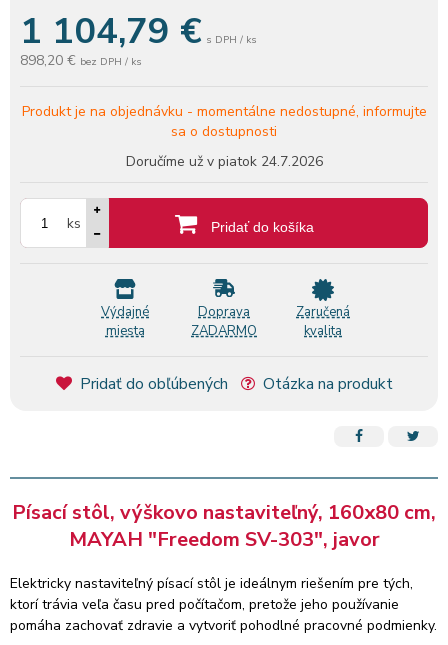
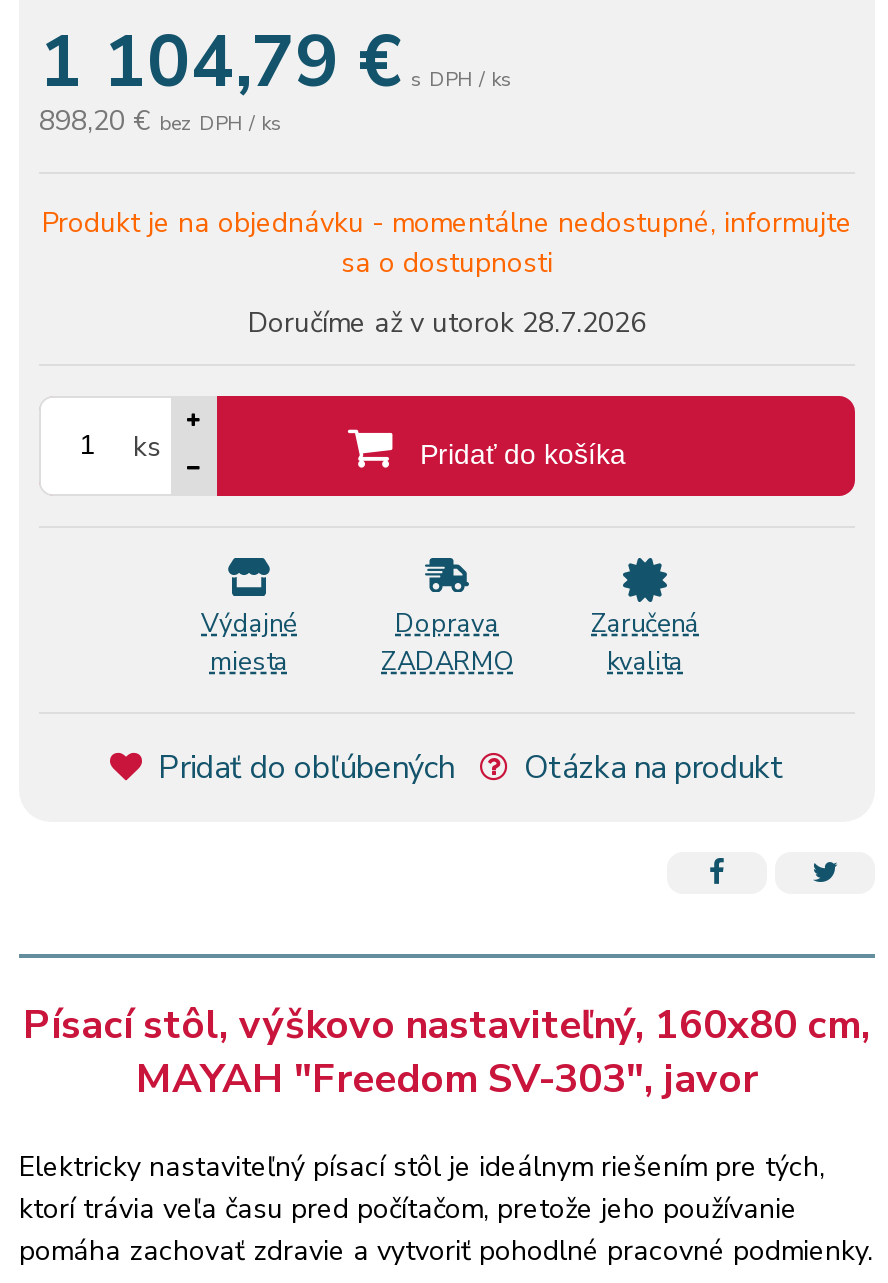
[125,152,322,171] Doručíme už v piatok 24.7.2026 -> [248,303,646,341] Doručíme až v utorok 28.7.2026

